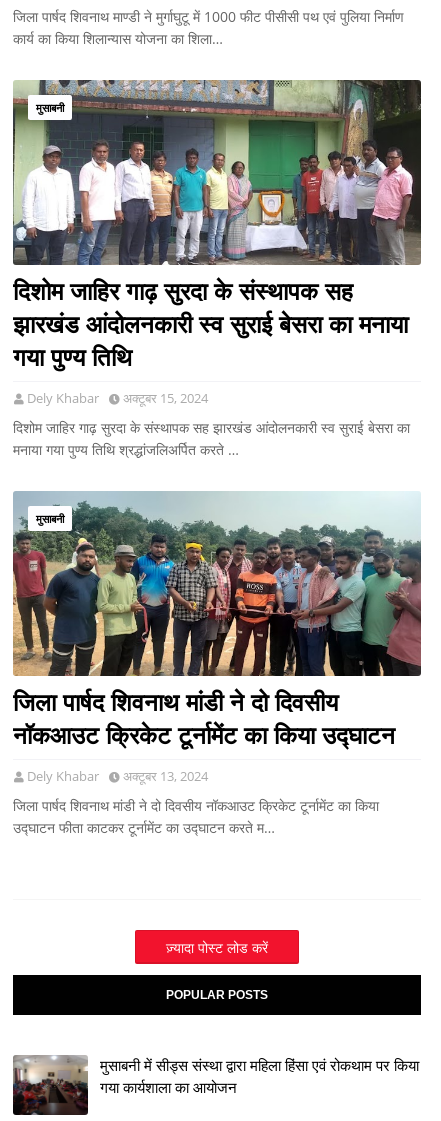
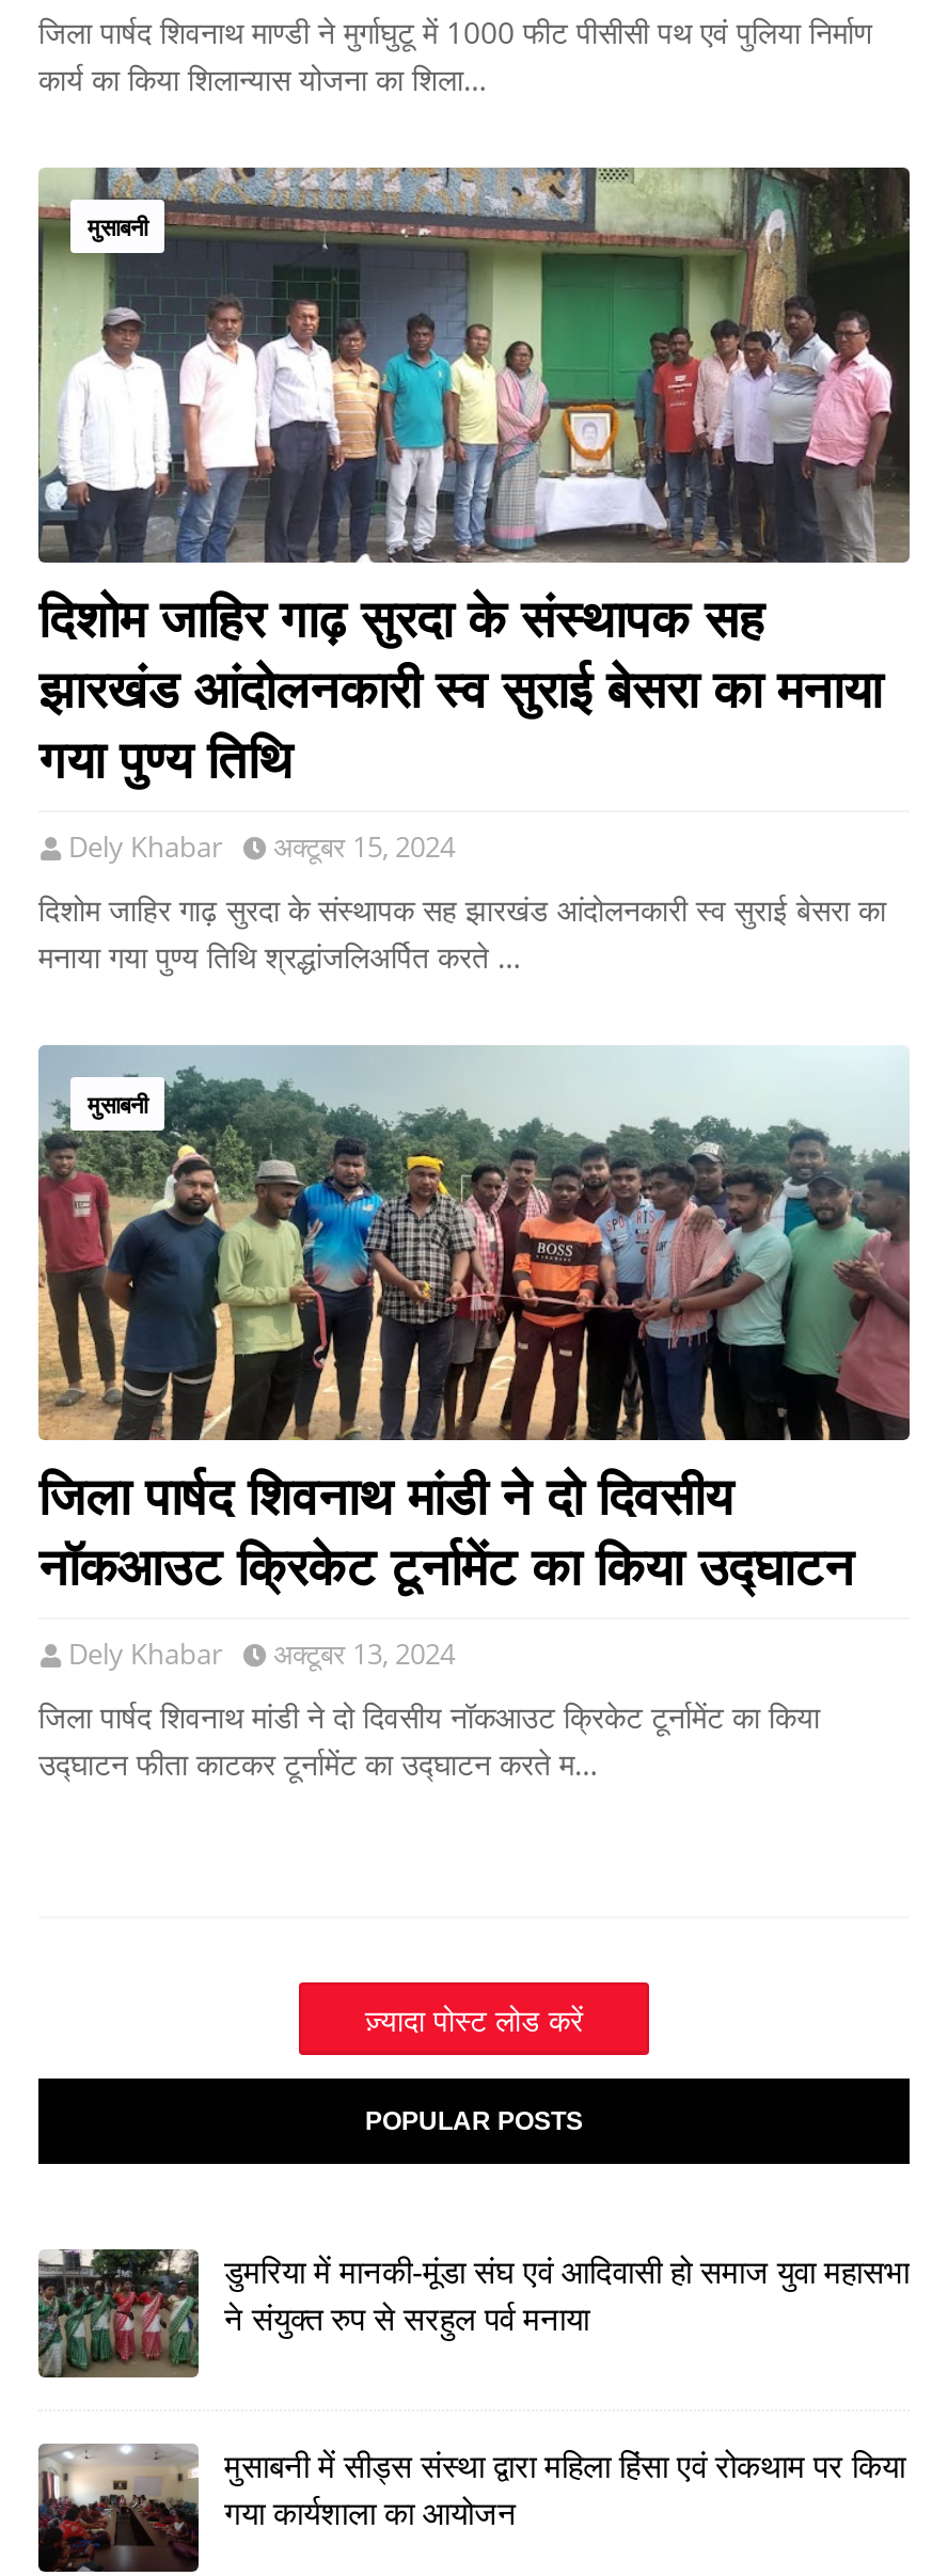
none -> [36,2247,910,2377] [image] | डुमरिया में मानकी-मूंडा संघ एवं आदिवासी हो समाज युवा महासभा | ने संयुक्त रुप से सरहुल पर्व मनाया

